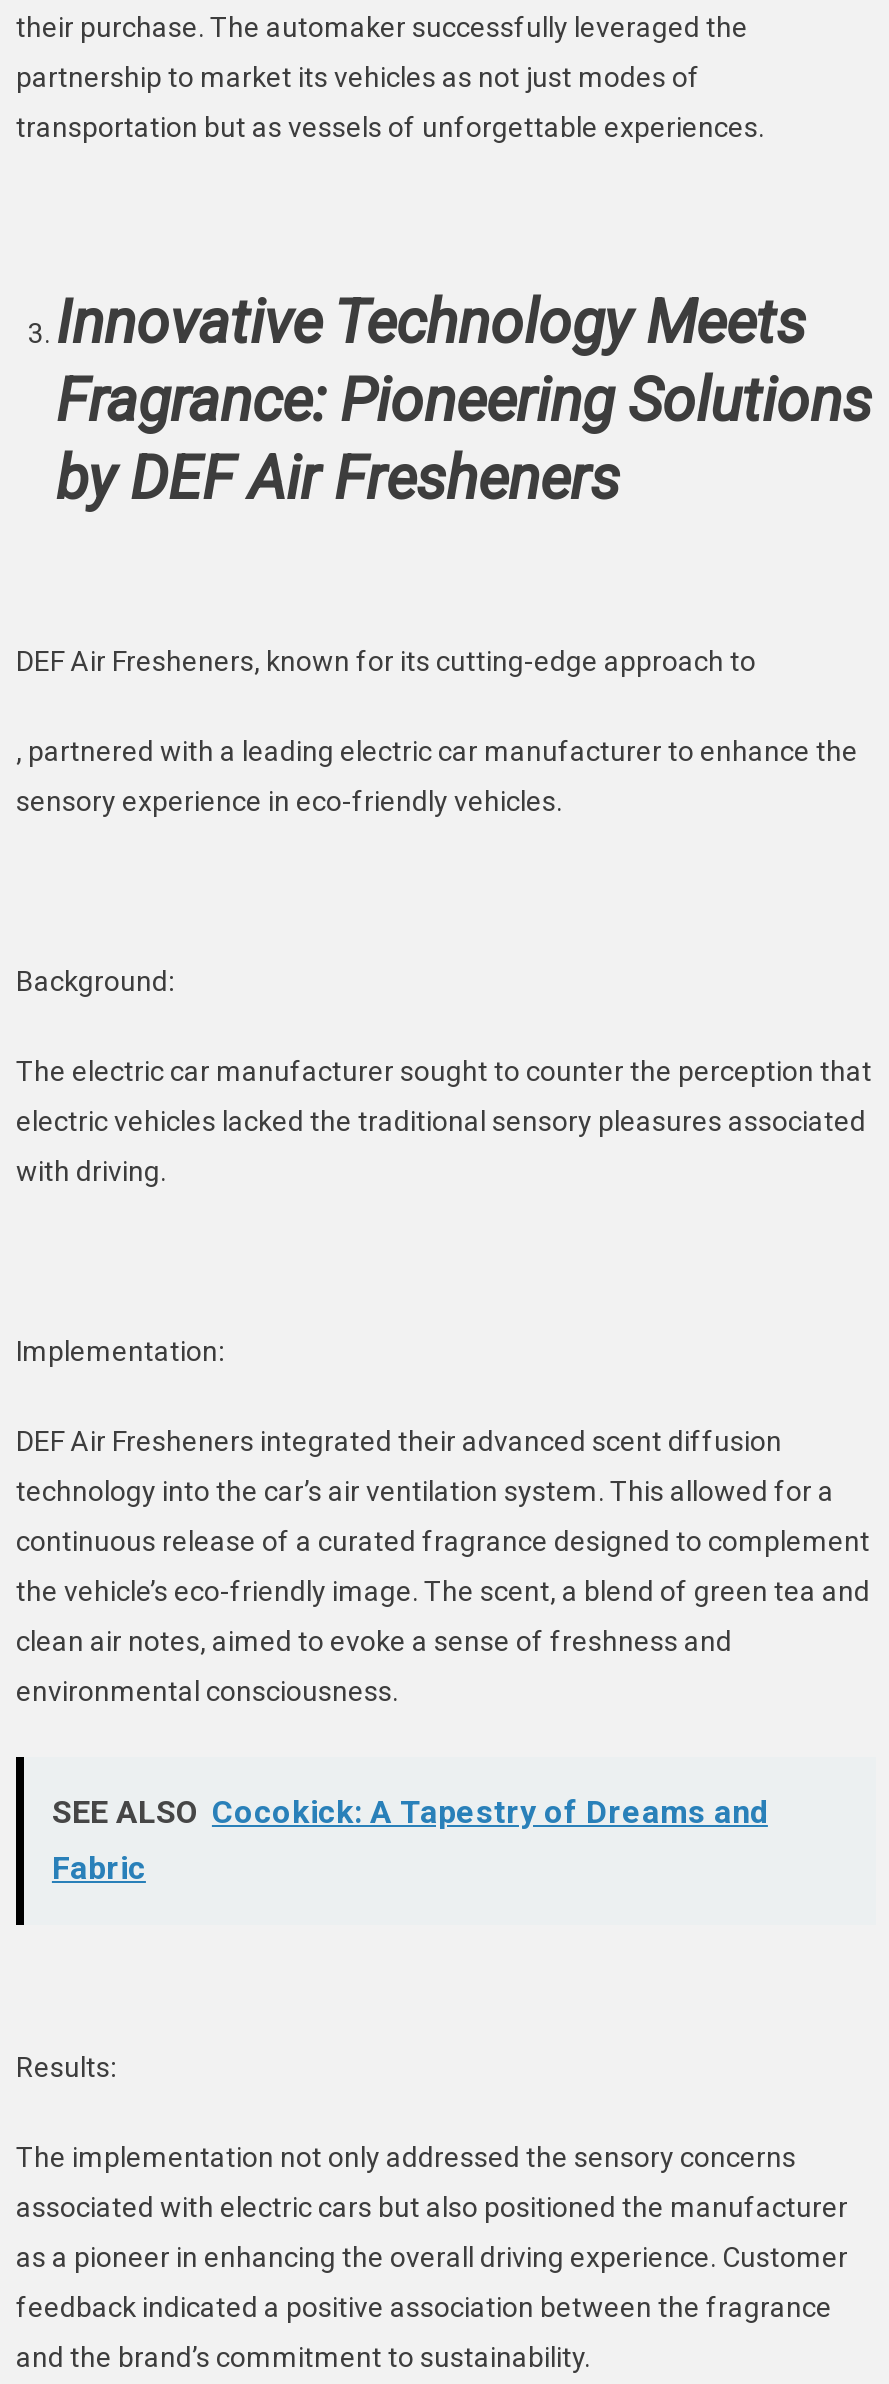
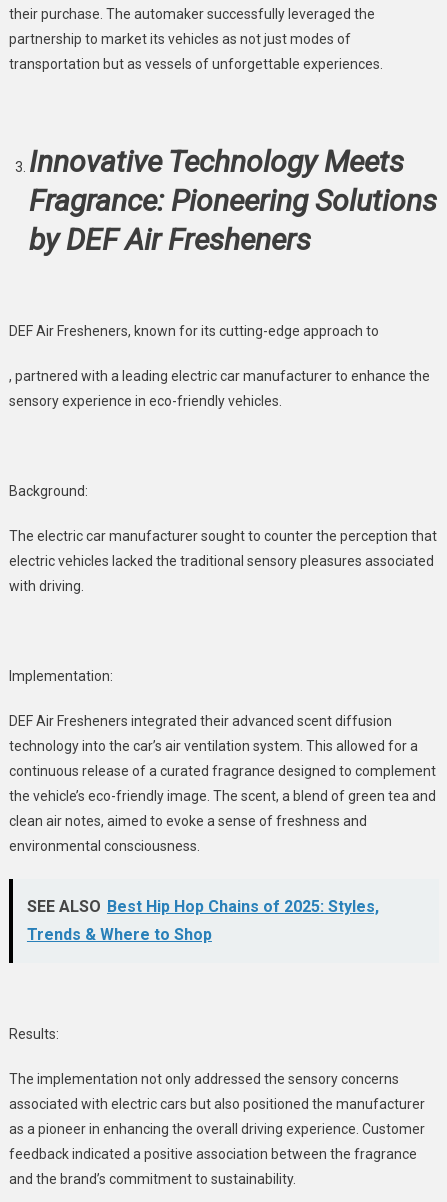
[52,1792,768,1830] SEE ALSO Cocokick: A Tapestry of Dreams and -> [27,897,379,916] SEE ALSO Best Hip Hop Chains of 2025: Styles,
[52,1848,146,1886] Fabric -> [27,925,212,944] Trends & Where to Shop

